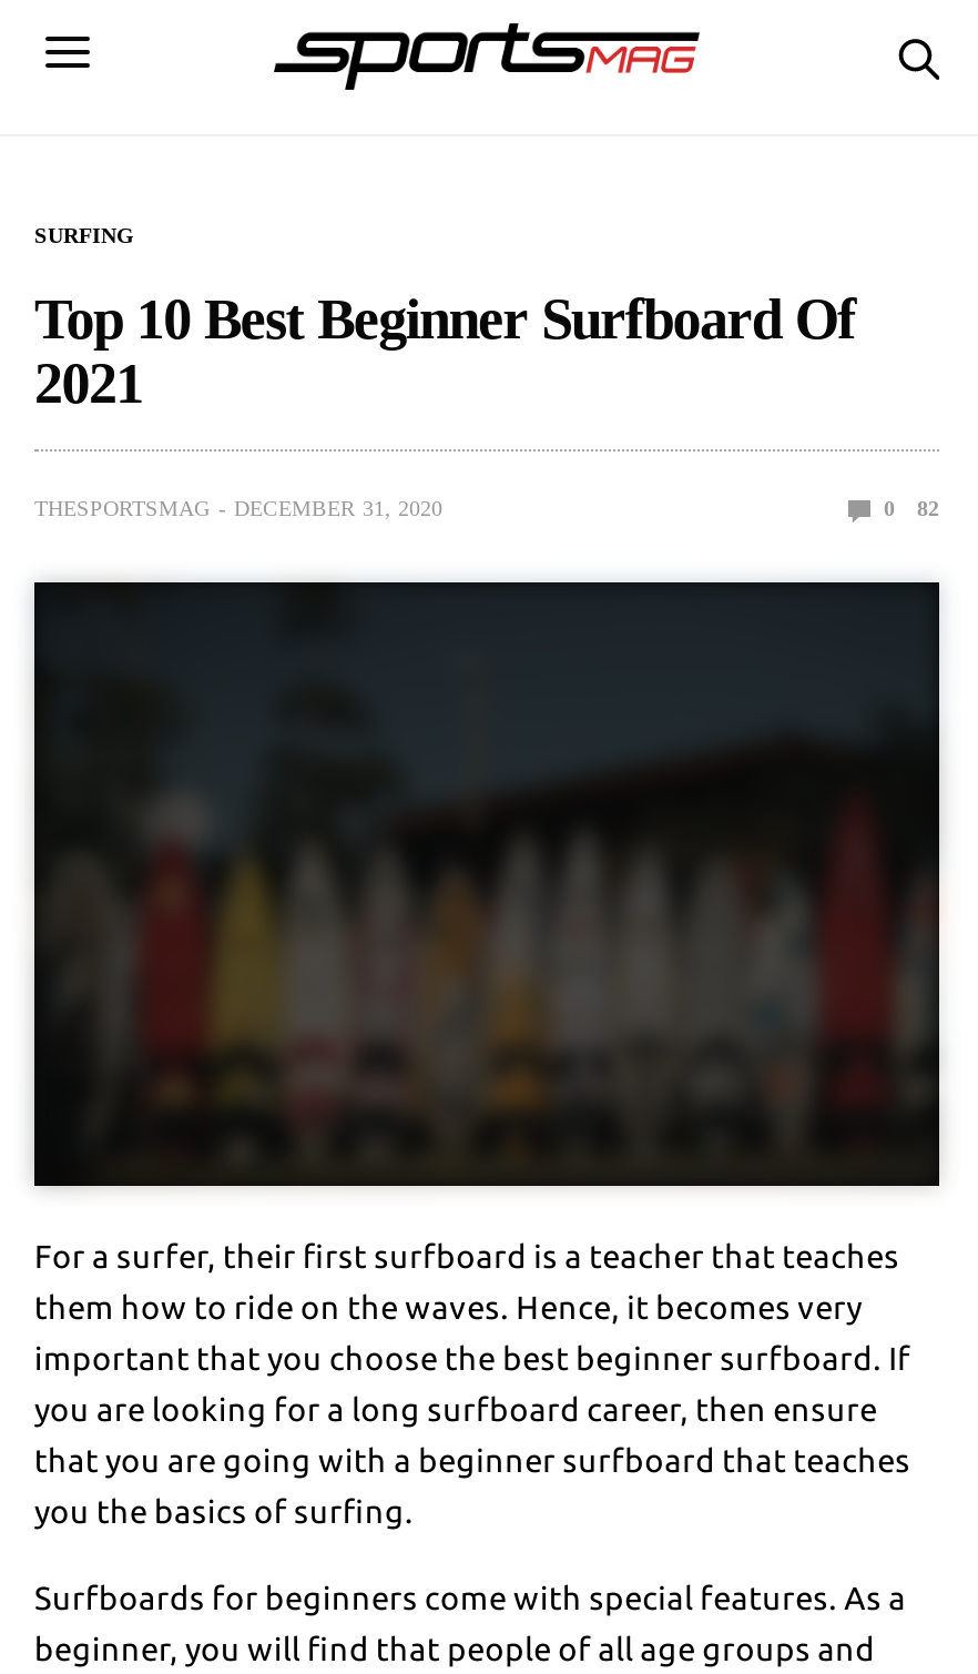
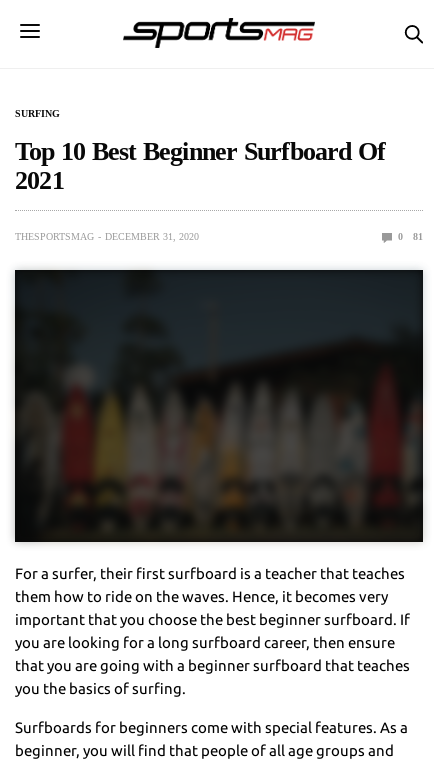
[877,496,939,520] 0 82 -> [395,231,423,242] 0 81

